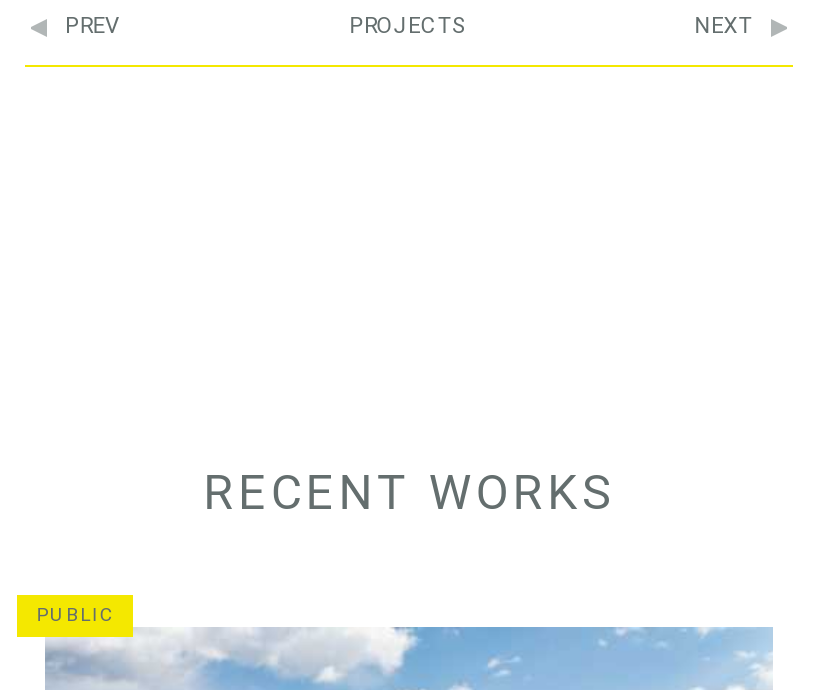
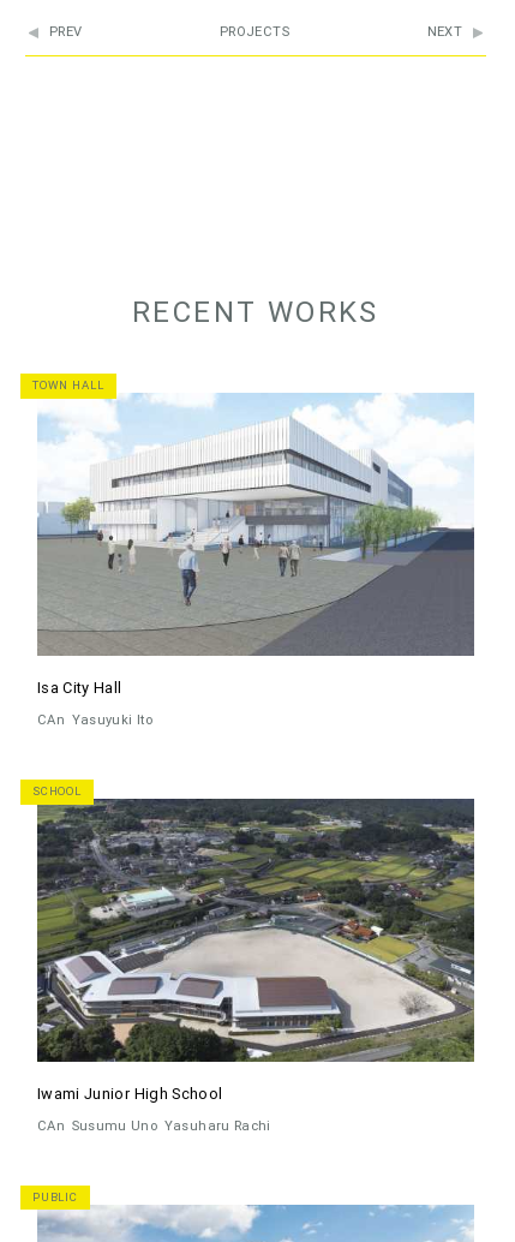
none -> [32,378,475,657] [image] | TOWN HALL
none -> [32,783,475,1063] [image] | SCHOOL
none -> [37,677,152,728] Isa City Hall | CAn Yasuyuki Ito
none -> [37,1083,271,1134] Iwami Junior High School | CAn Susumu Uno Yasuharu Rachi

